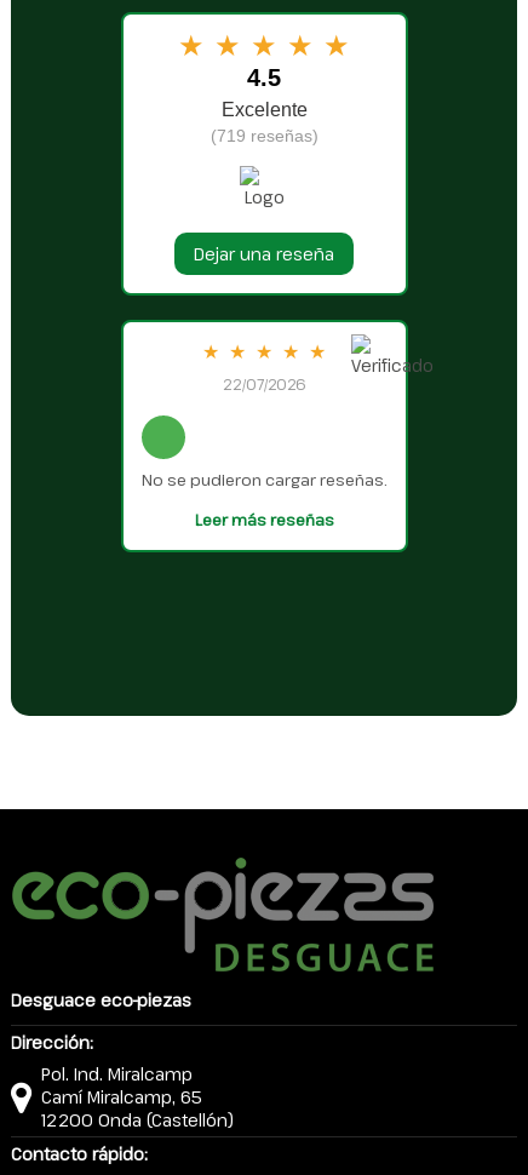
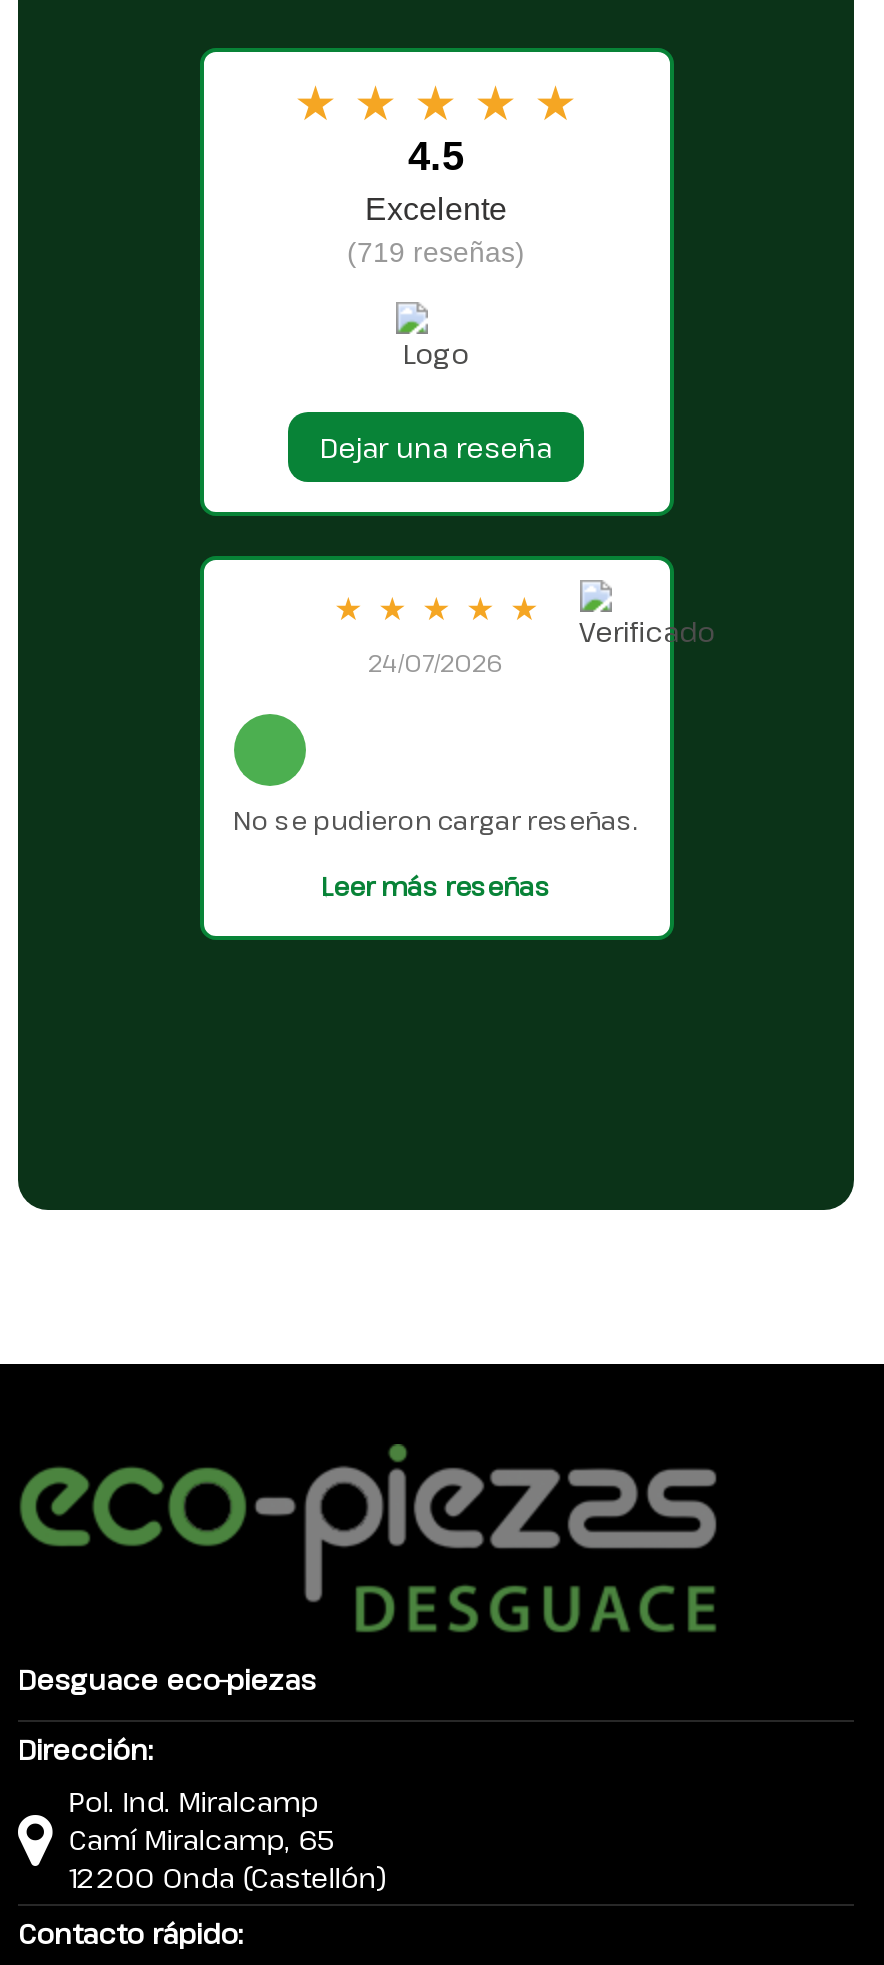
[222,374,306,394] 22/07/2026 -> [368,646,504,678] 24/07/2026

